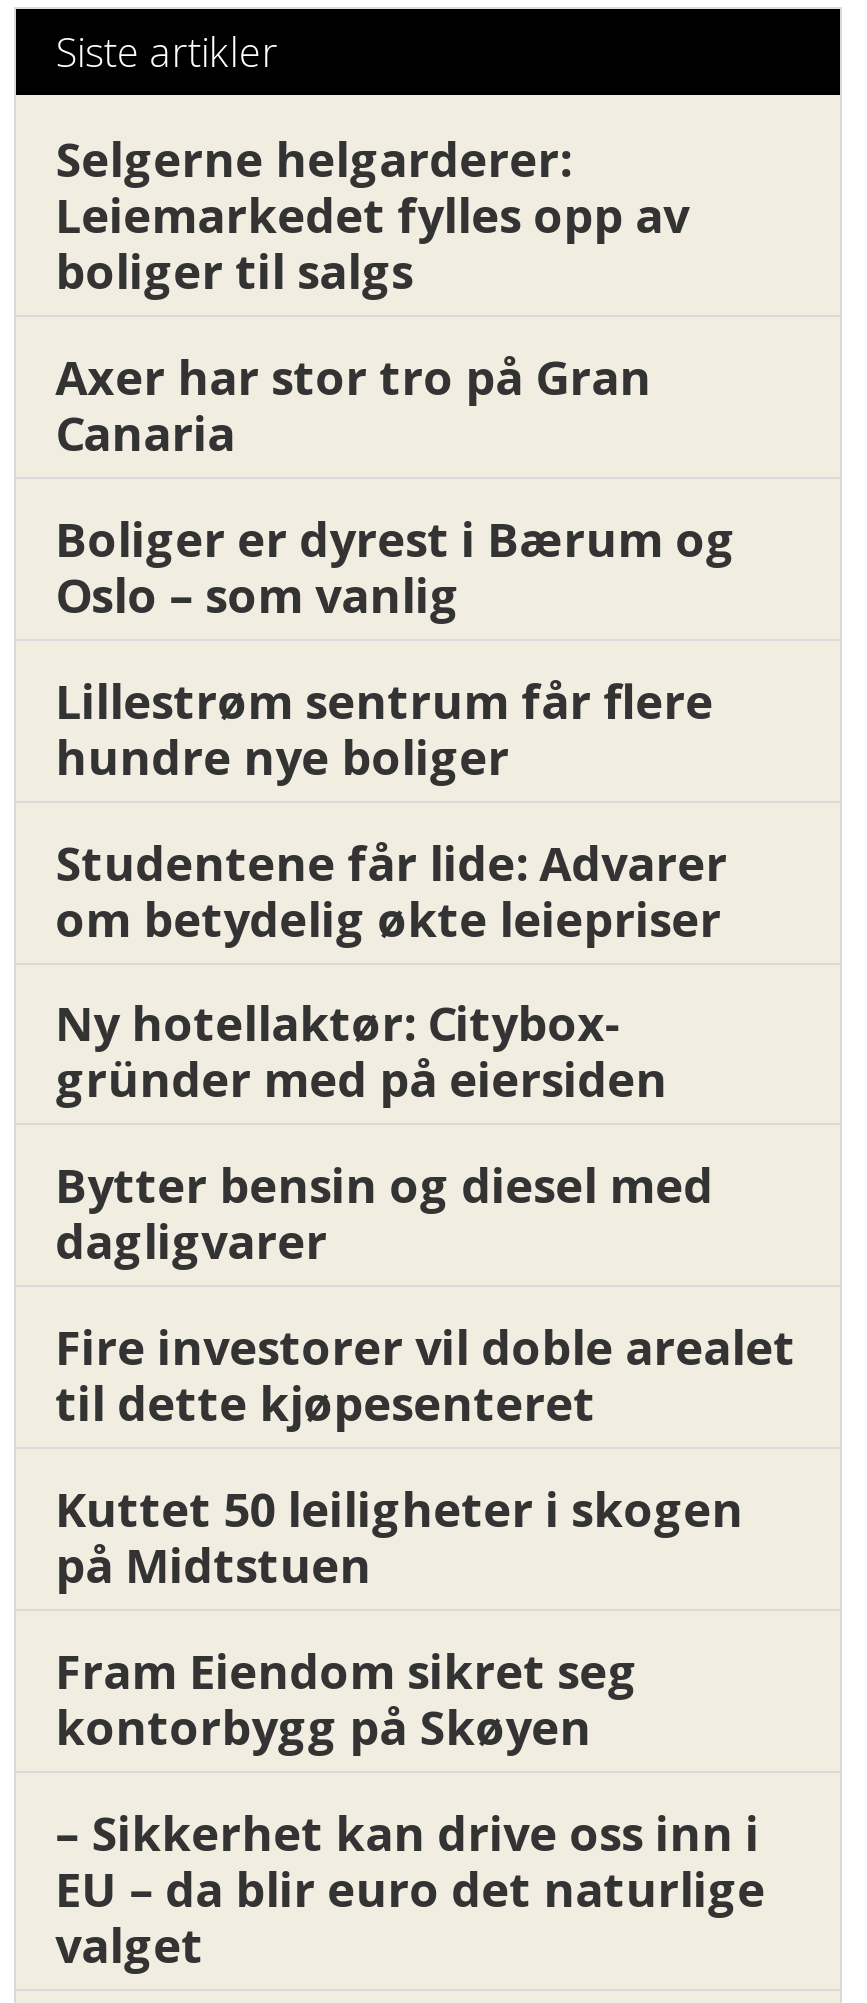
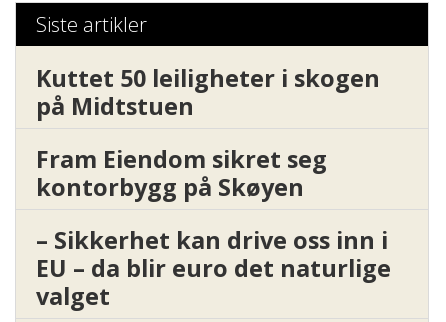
[55,127,795,1436] Selgerne helgarderer: | Leiemarkedet fylles opp av | boliger til salgs | Axer har stor tro på Gran | Canaria | Boliger er dyrest i Bærum og | Oslo – som vanlig | Lillestrøm sentrum får flere | hundre nye boliger | Studentene får lide: Advarer | om betydelig økte leiepriser | Ny hotellaktør: Citybox- | gründer med på eiersiden | Bytter bensin og diesel med | dagligvarer | Fire investorer vil doble arealet | til dette kjøpesenteret -> none

